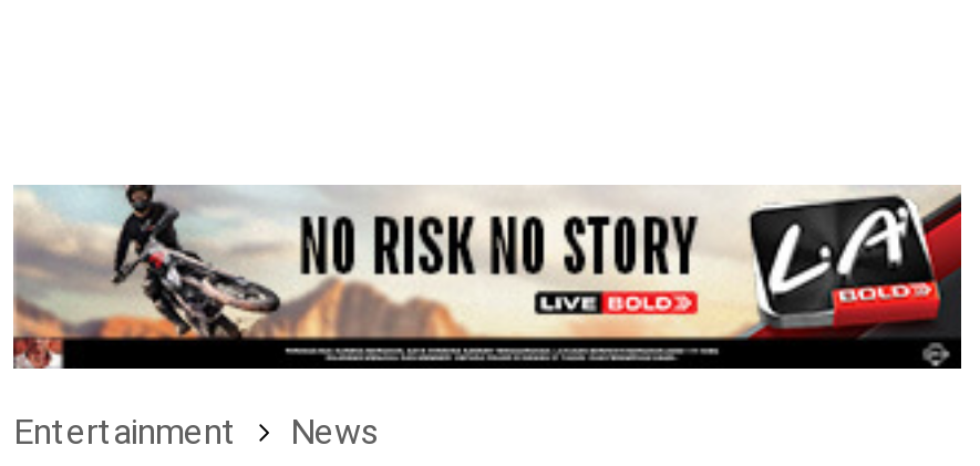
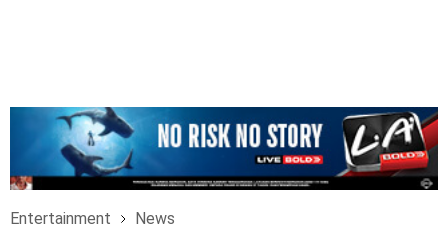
[11,183,961,342] [image] -> [9,106,439,177] [image]

